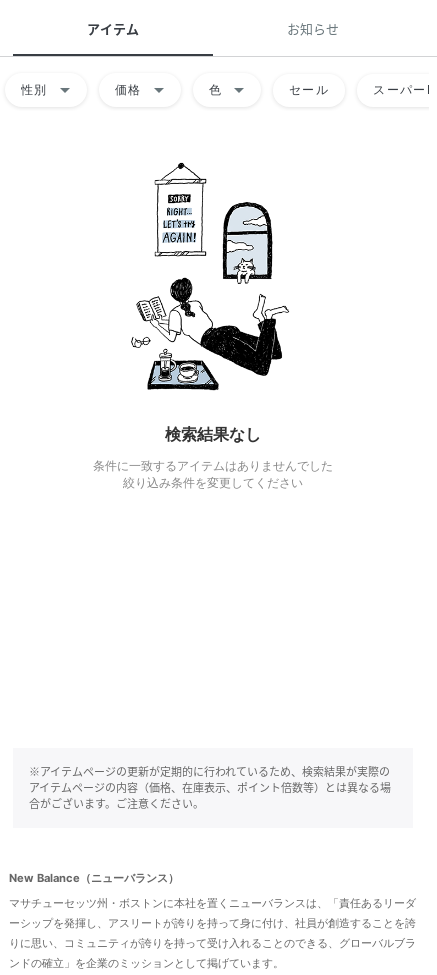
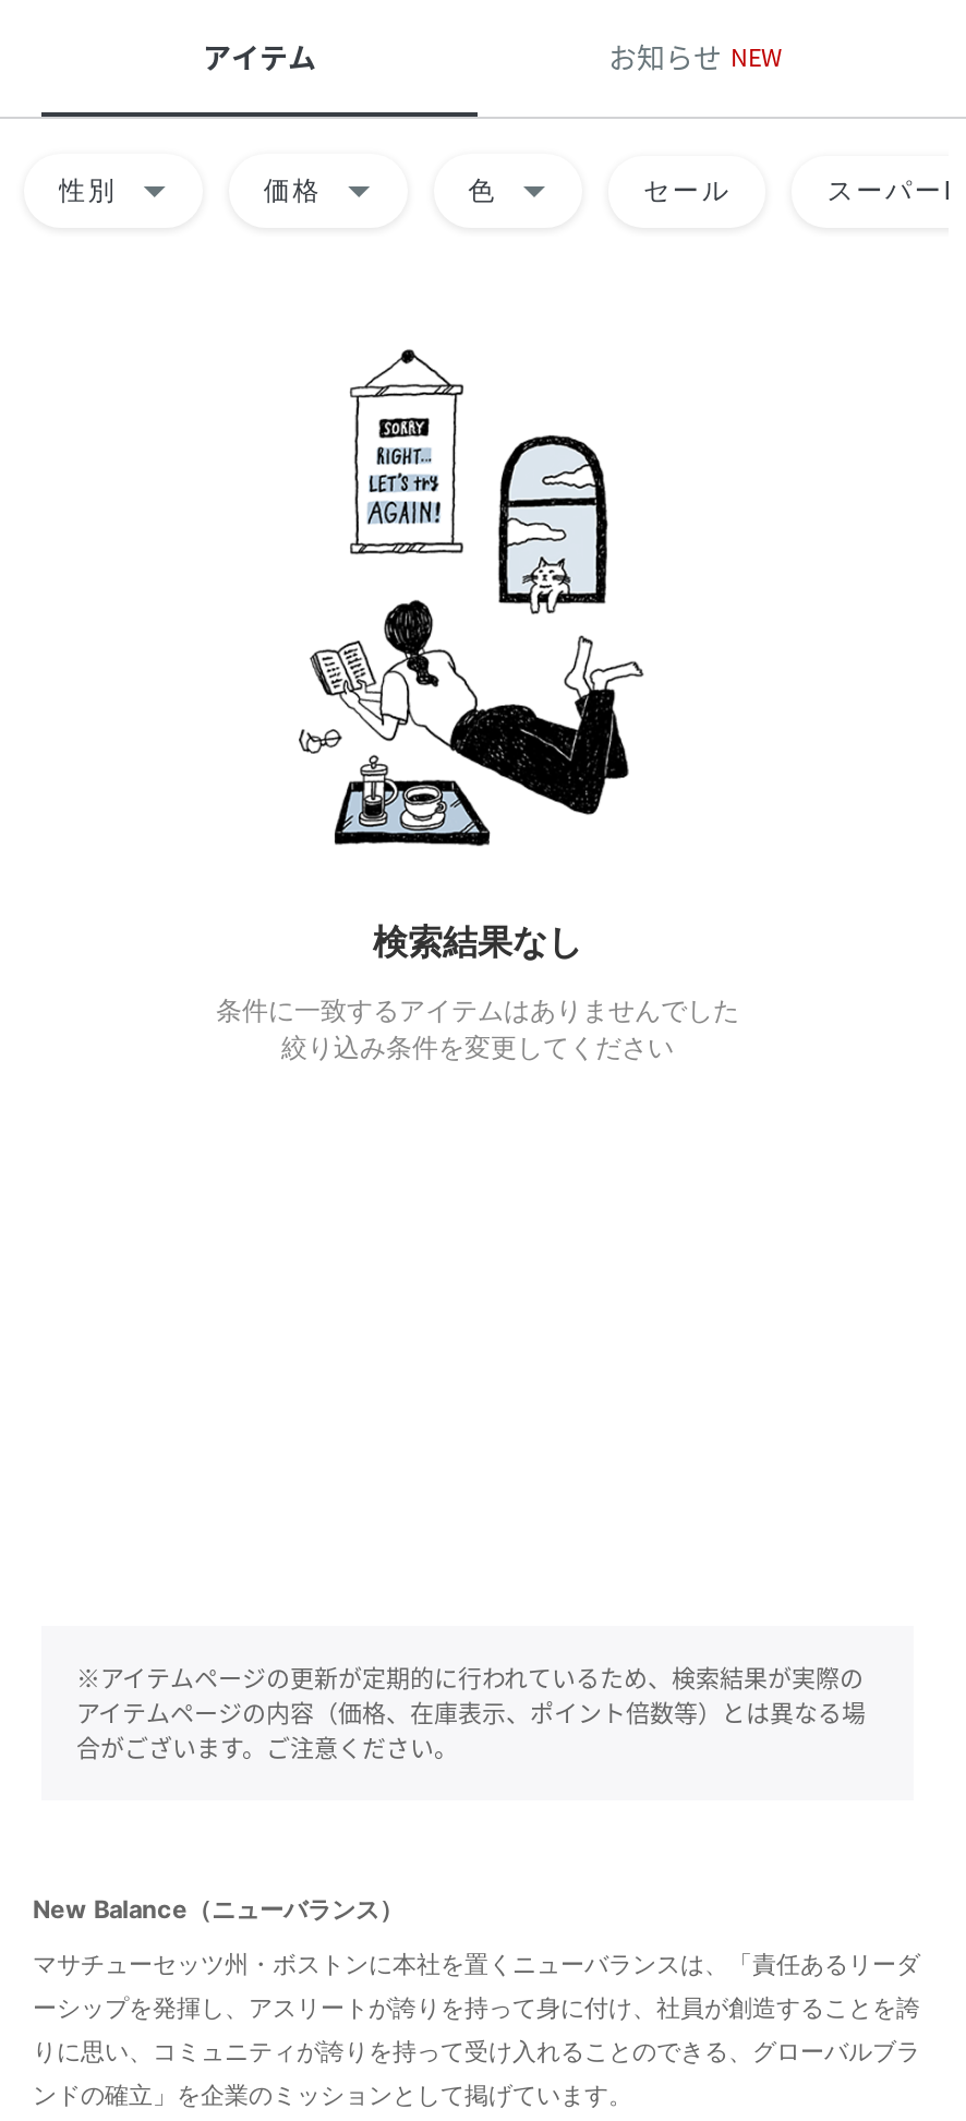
[287,19,339,38] お知らせ -> [608,37,783,78] お知らせ NEW

